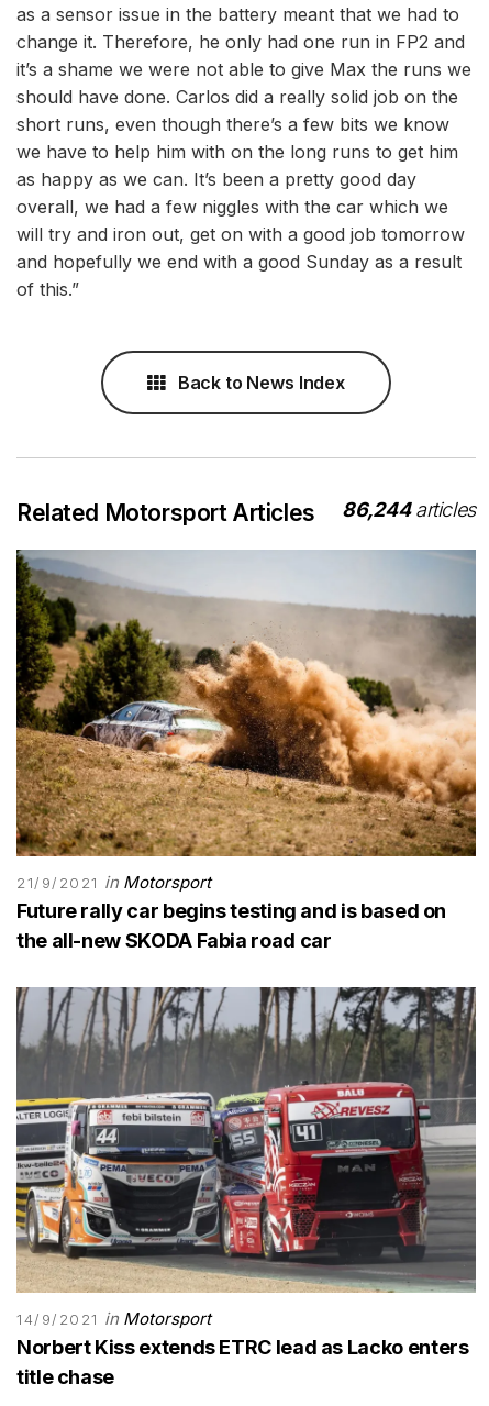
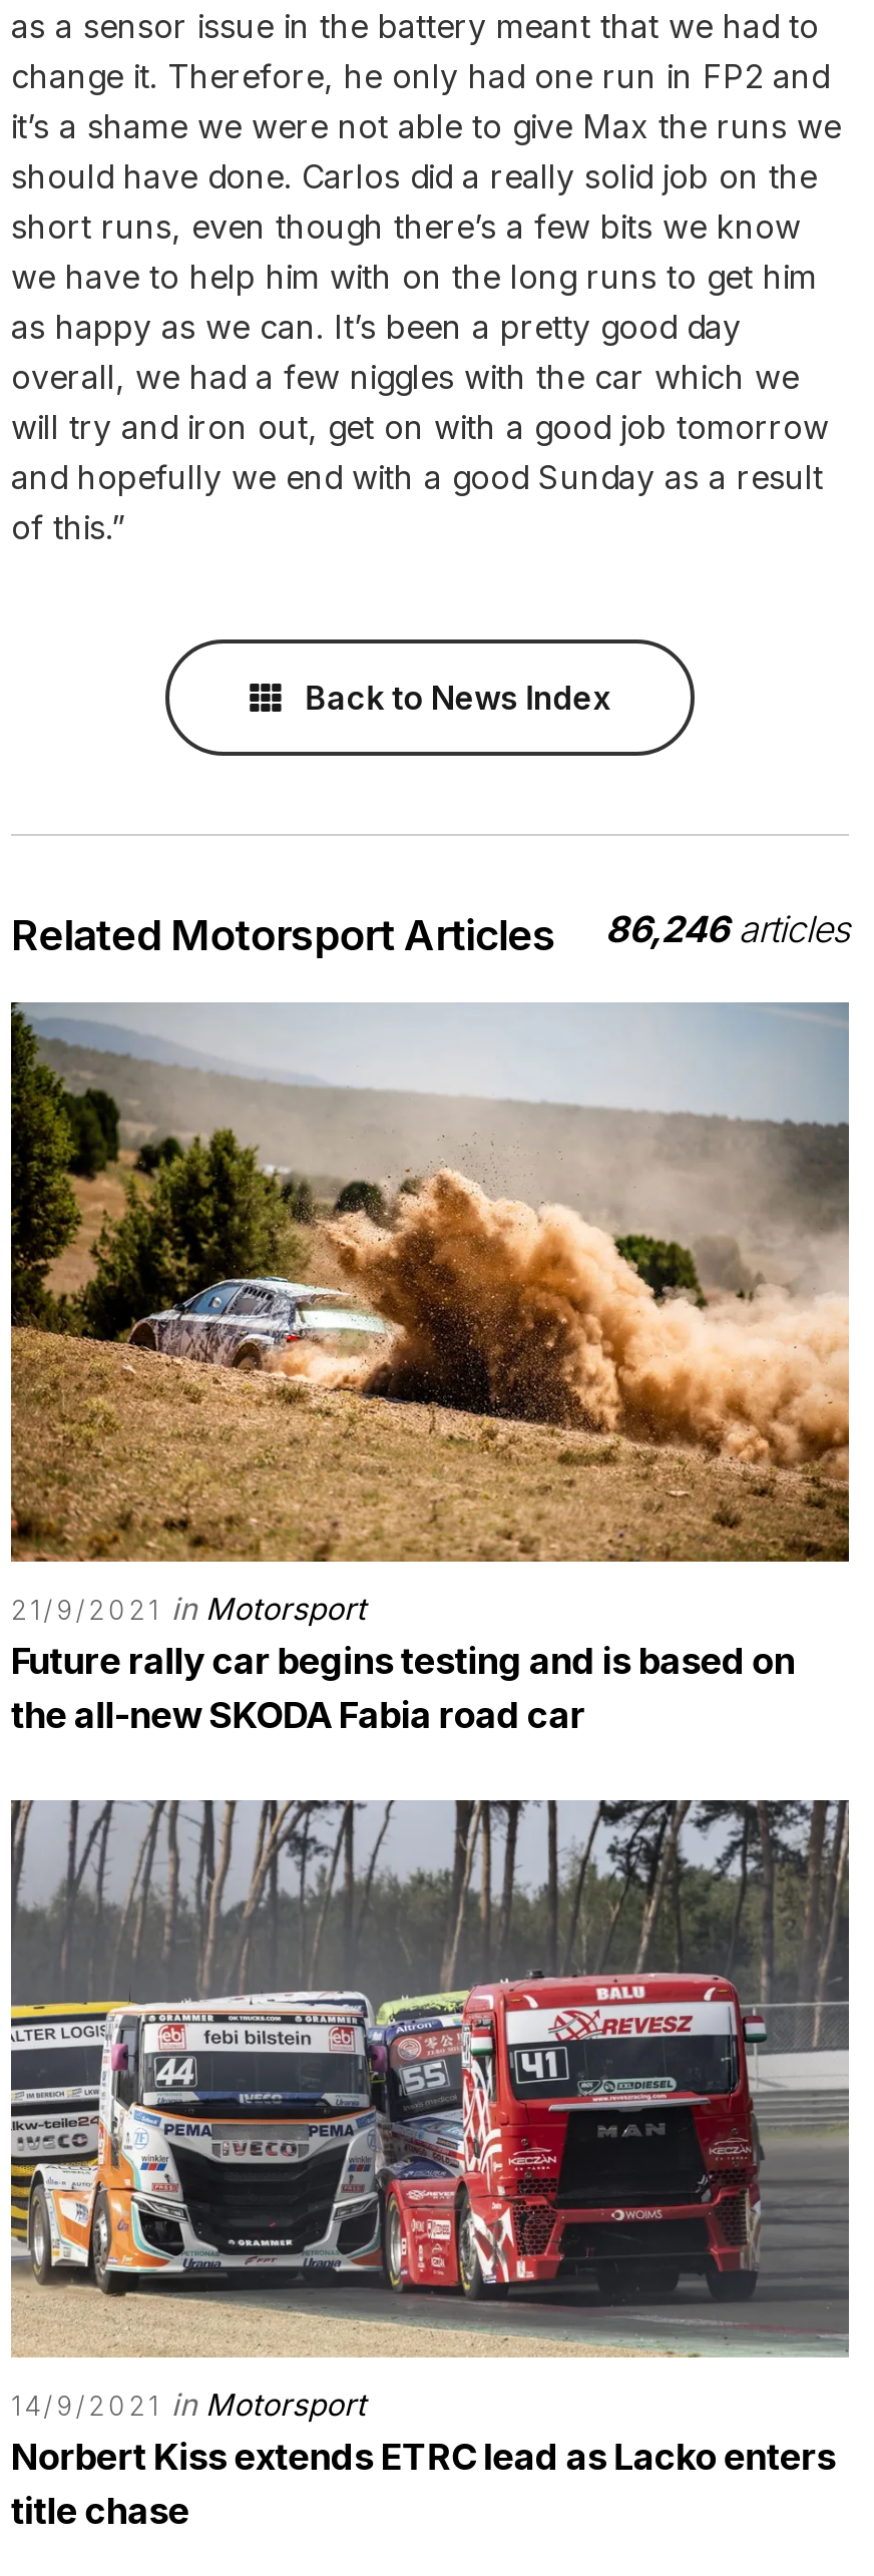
[16,498,476,527] Related Motorsport Articles 86,244 articles -> [11,908,849,960] Related Motorsport Articles 86,246 articles

